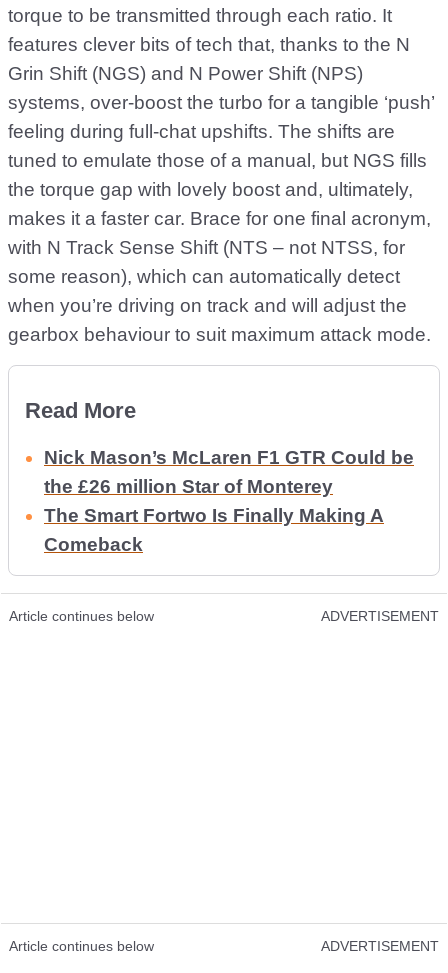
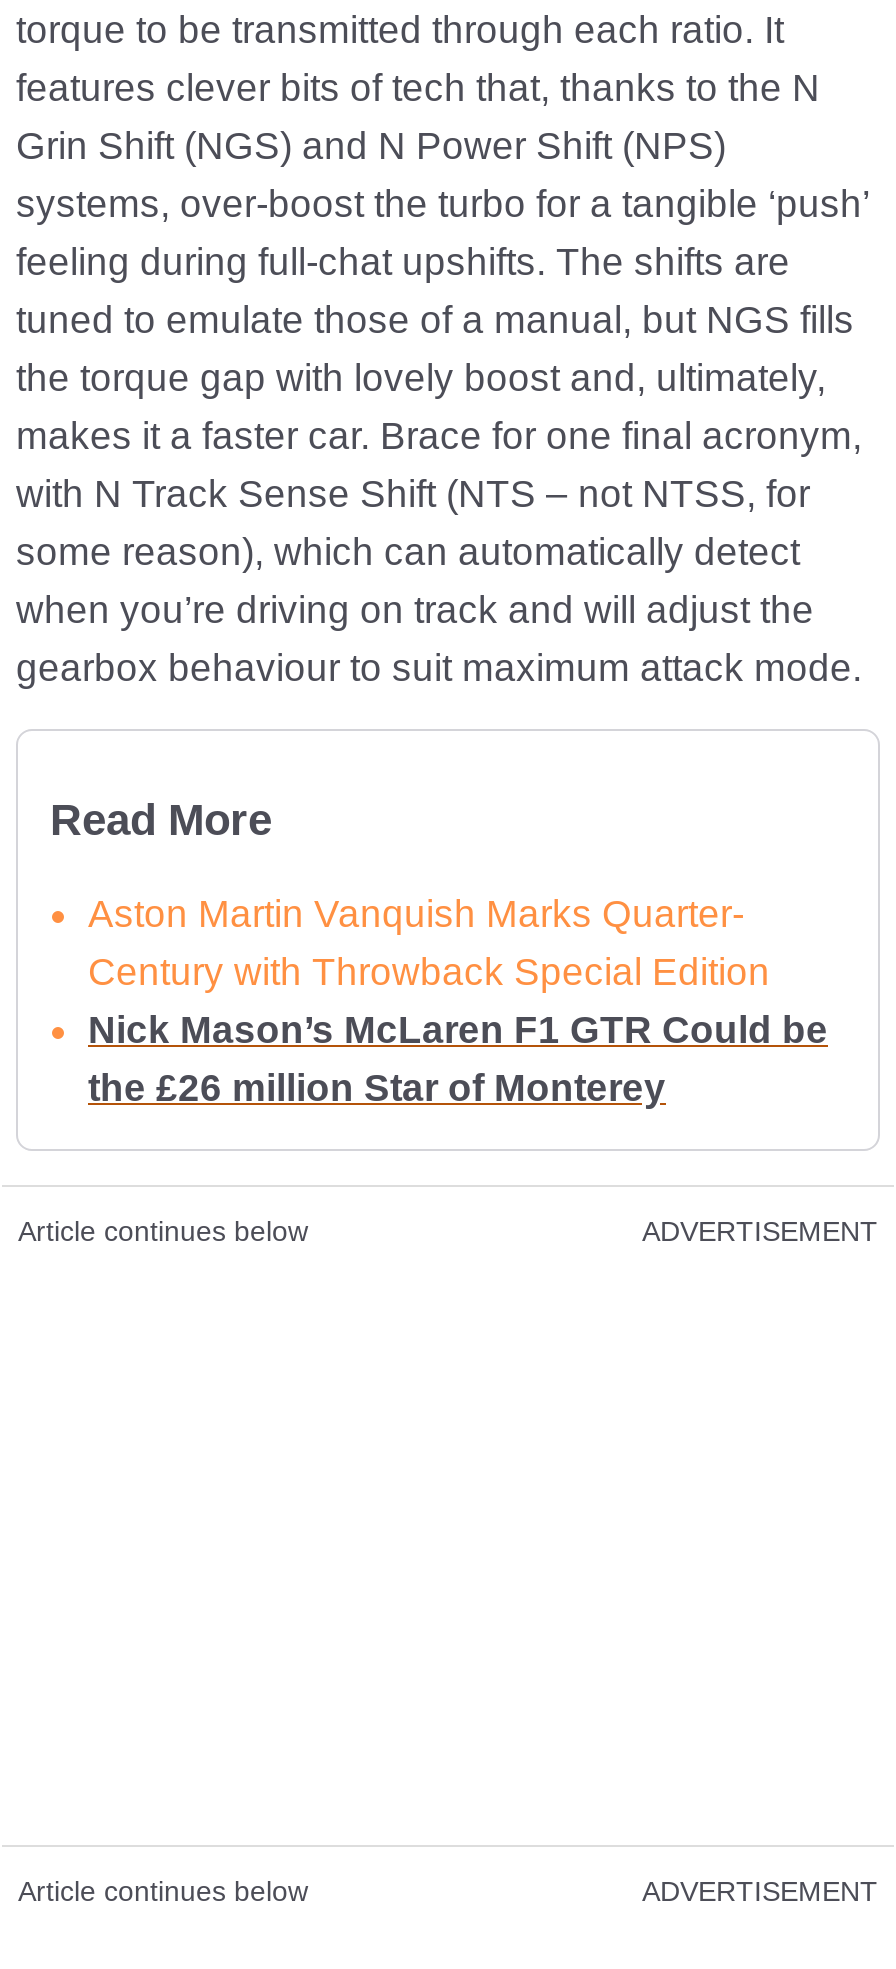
none -> [88,893,770,993] Aston Martin Vanquish Marks Quarter- | Century with Throwback Special Edition
moved [44,447,414,497] -> [88,1009,828,1109]: Nick Mason’s McLaren F1 GTR Could be | the £26 million Star of Monterey
[44,505,384,555] The Smart Fortwo Is Finally Making A | Comeback -> none

